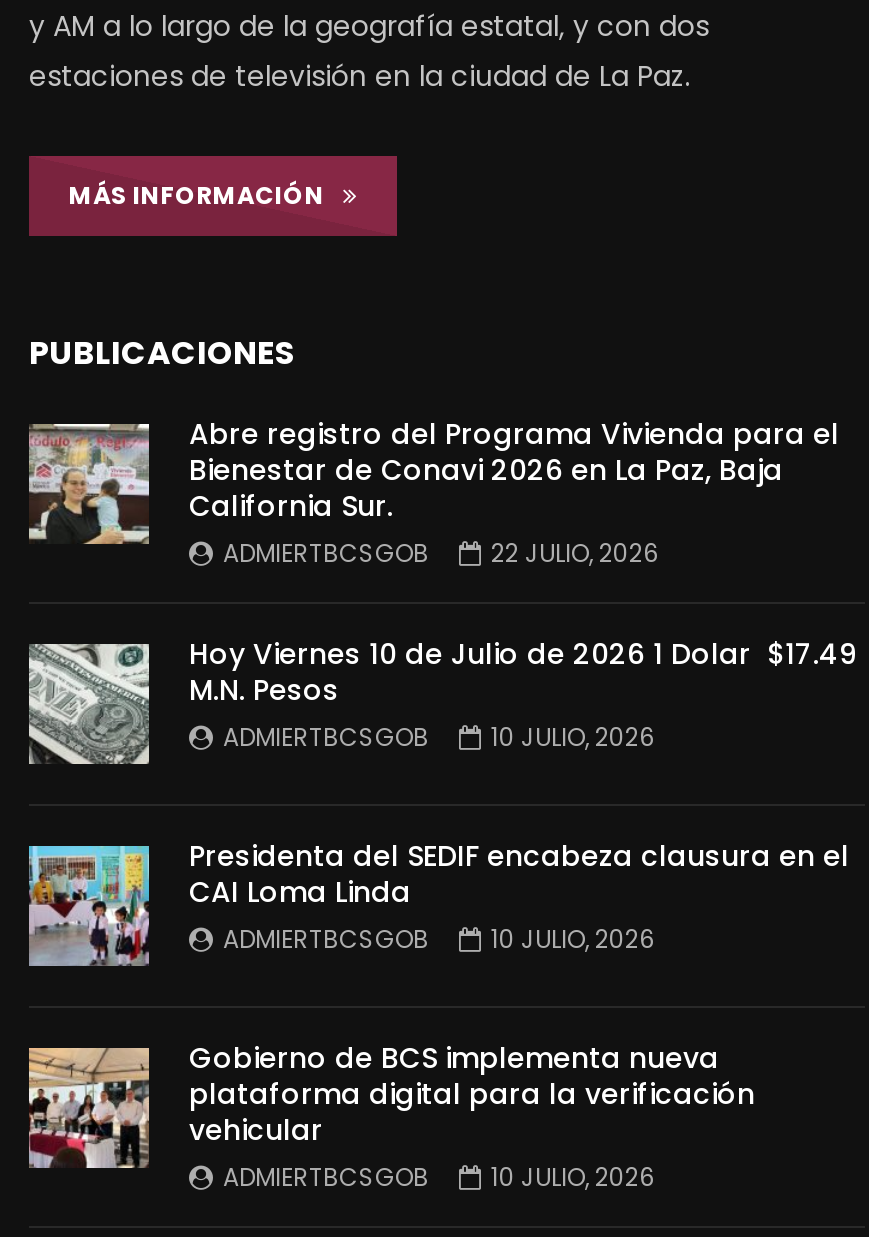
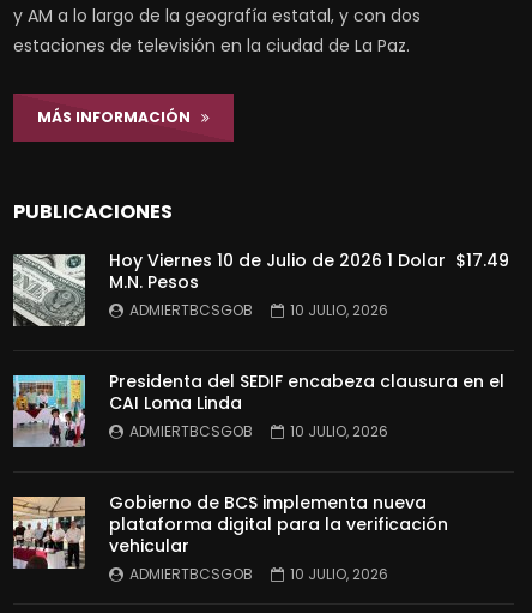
[29,414,839,570] [image] | Abre registro del Programa Vivienda para el | Bienestar de Conavi 2026 en La Paz, Baja | California Sur. | ADMIERTBCSGOB | 22 JULIO, 2026 -> none

